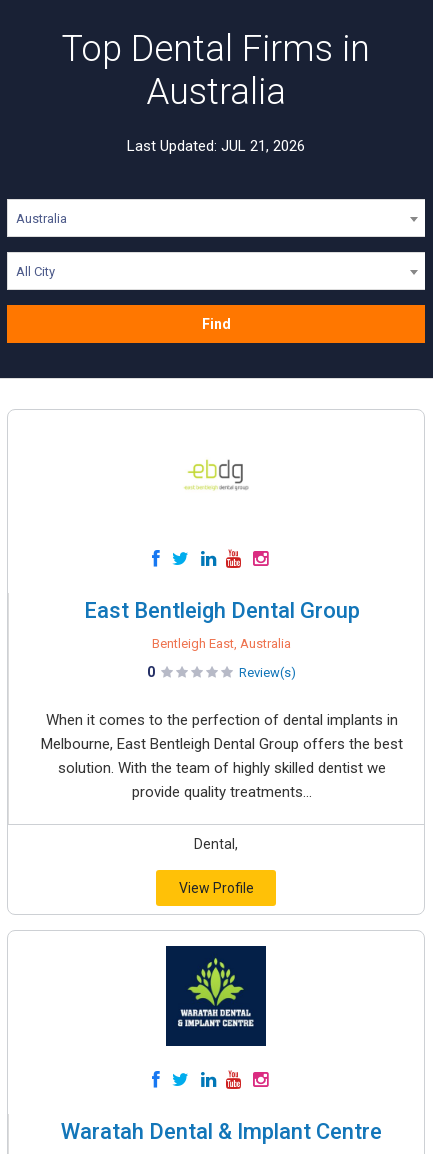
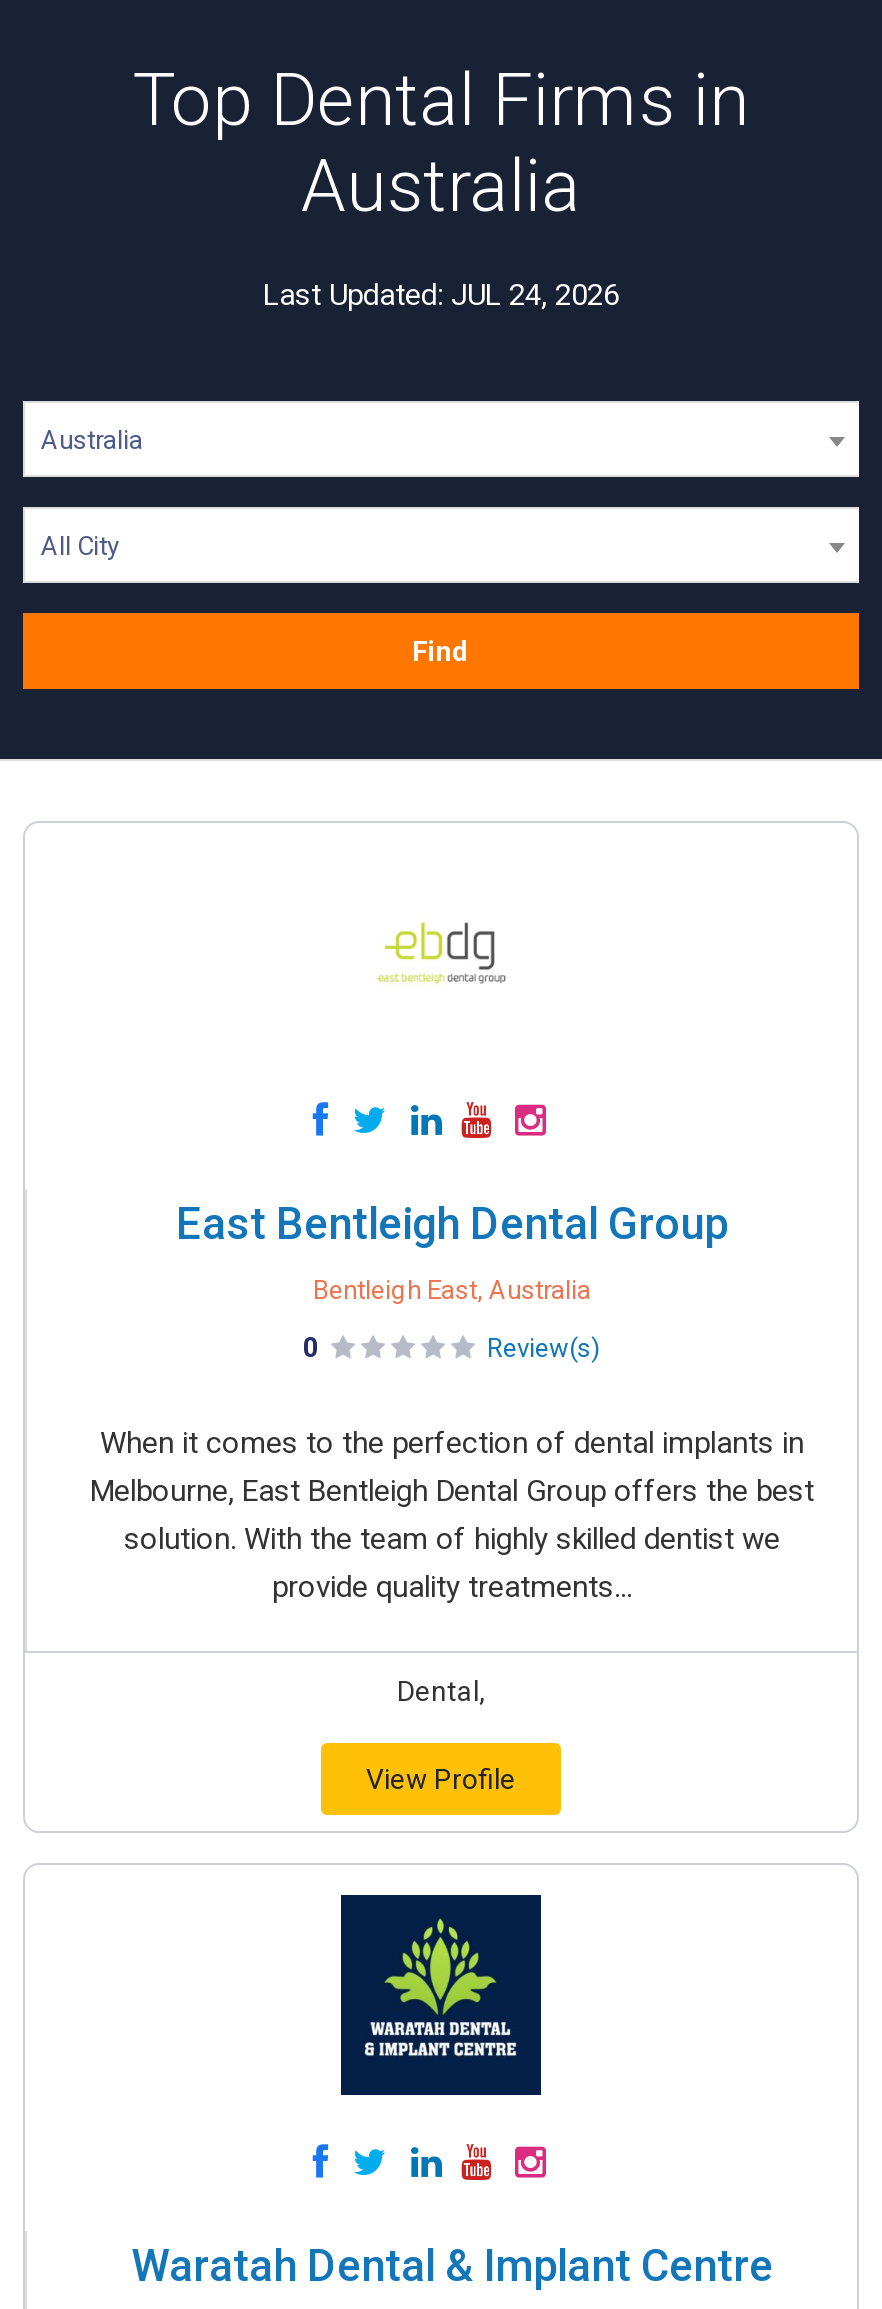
[127,137,305,155] Last Updated: JUL 21, 2026 -> [263,277,619,313] Last Updated: JUL 24, 2026

